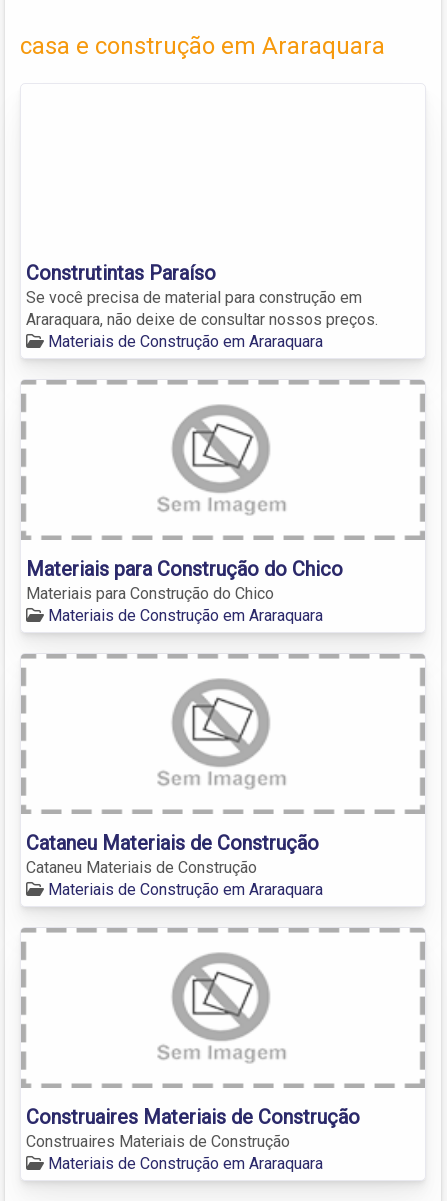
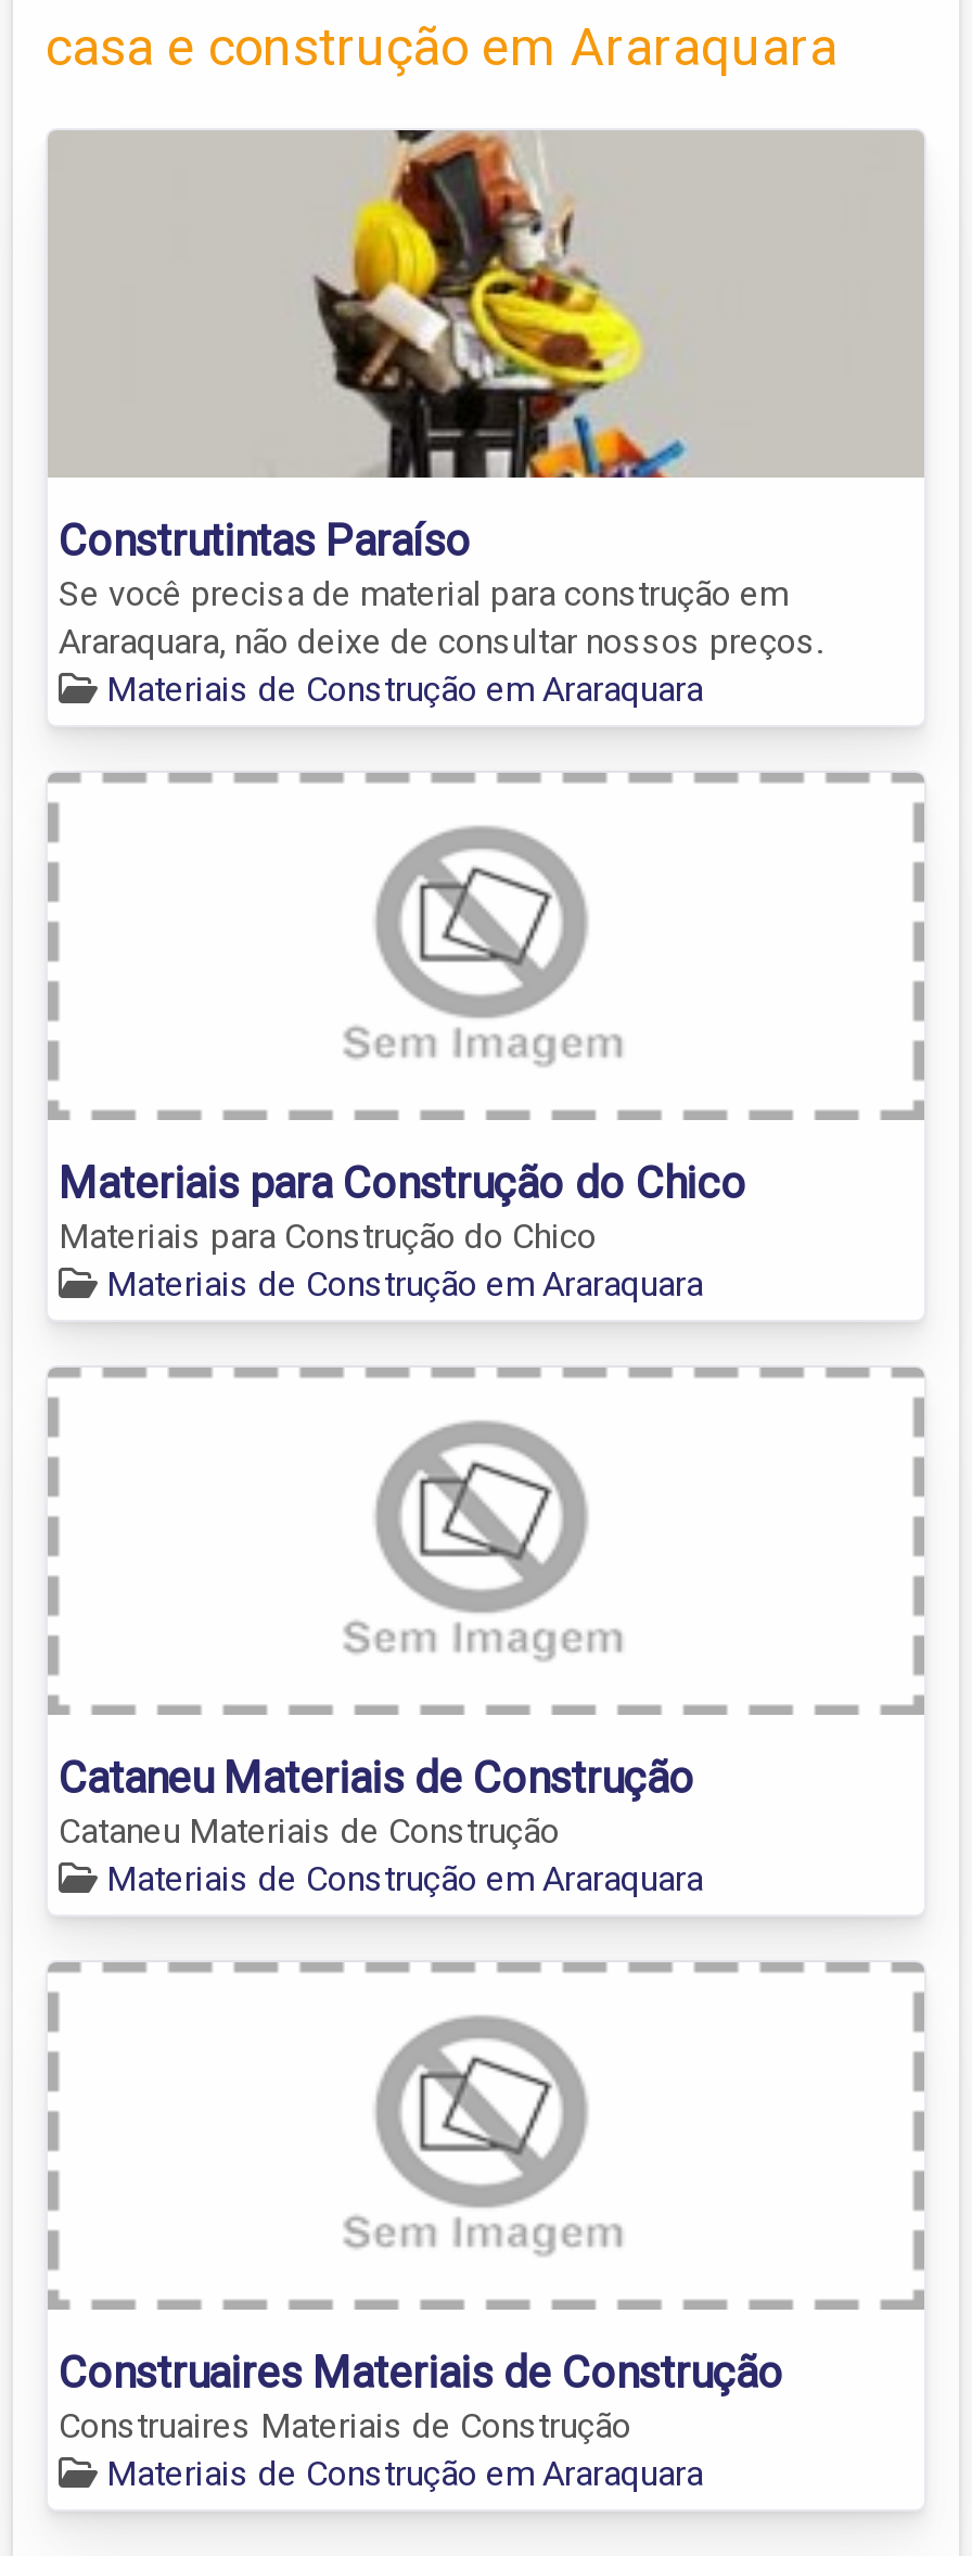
none -> [48,128,924,480] [image]

